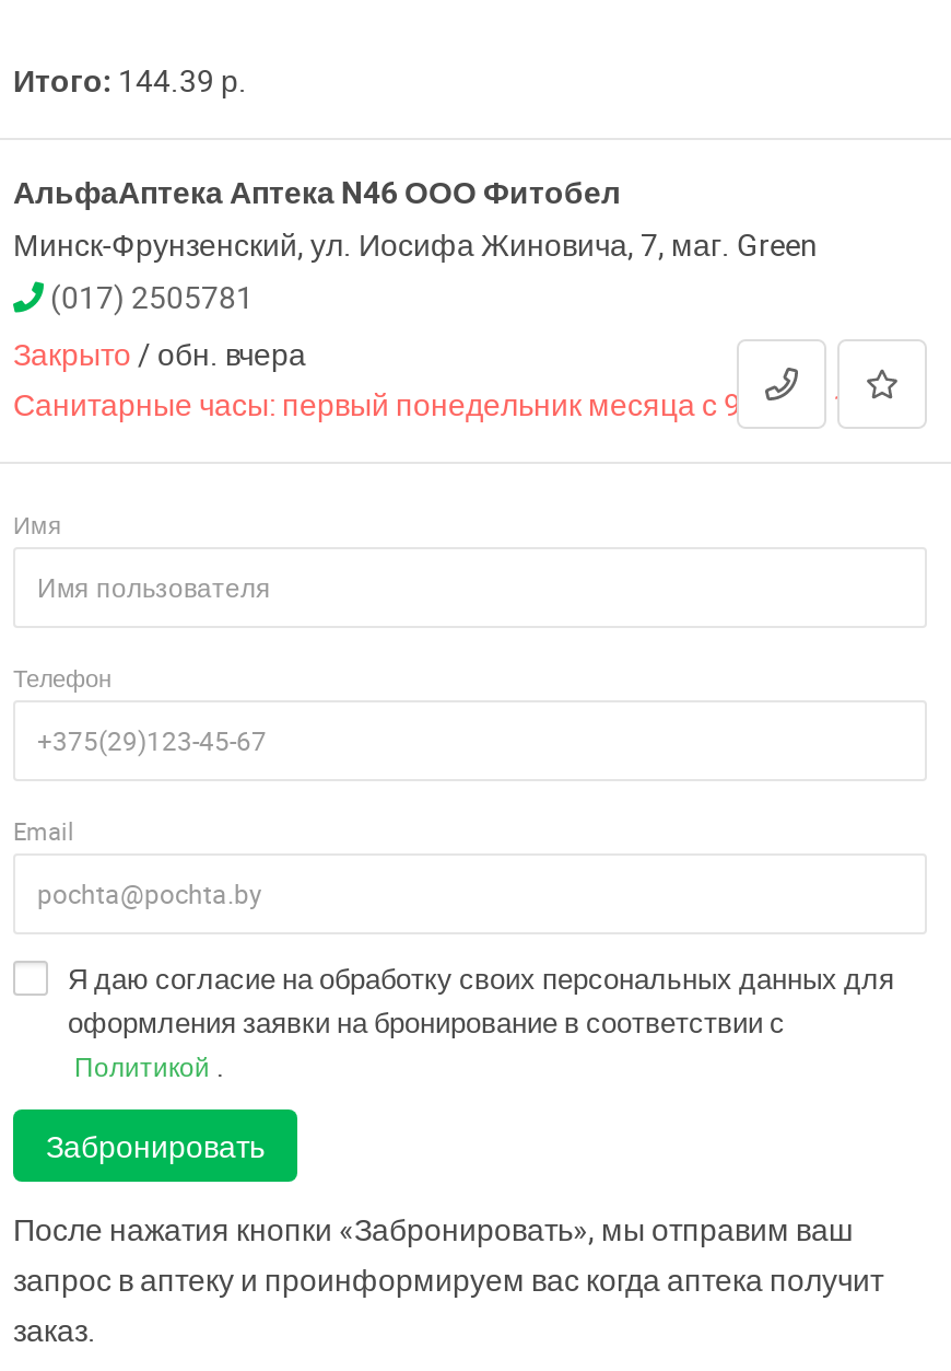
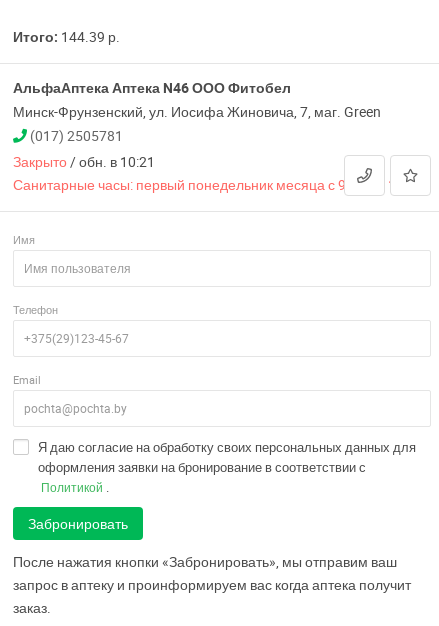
[13,333,306,374] Закрыто / обн. вчера -> [13,152,155,171] Закрыто / обн. в 10:21

